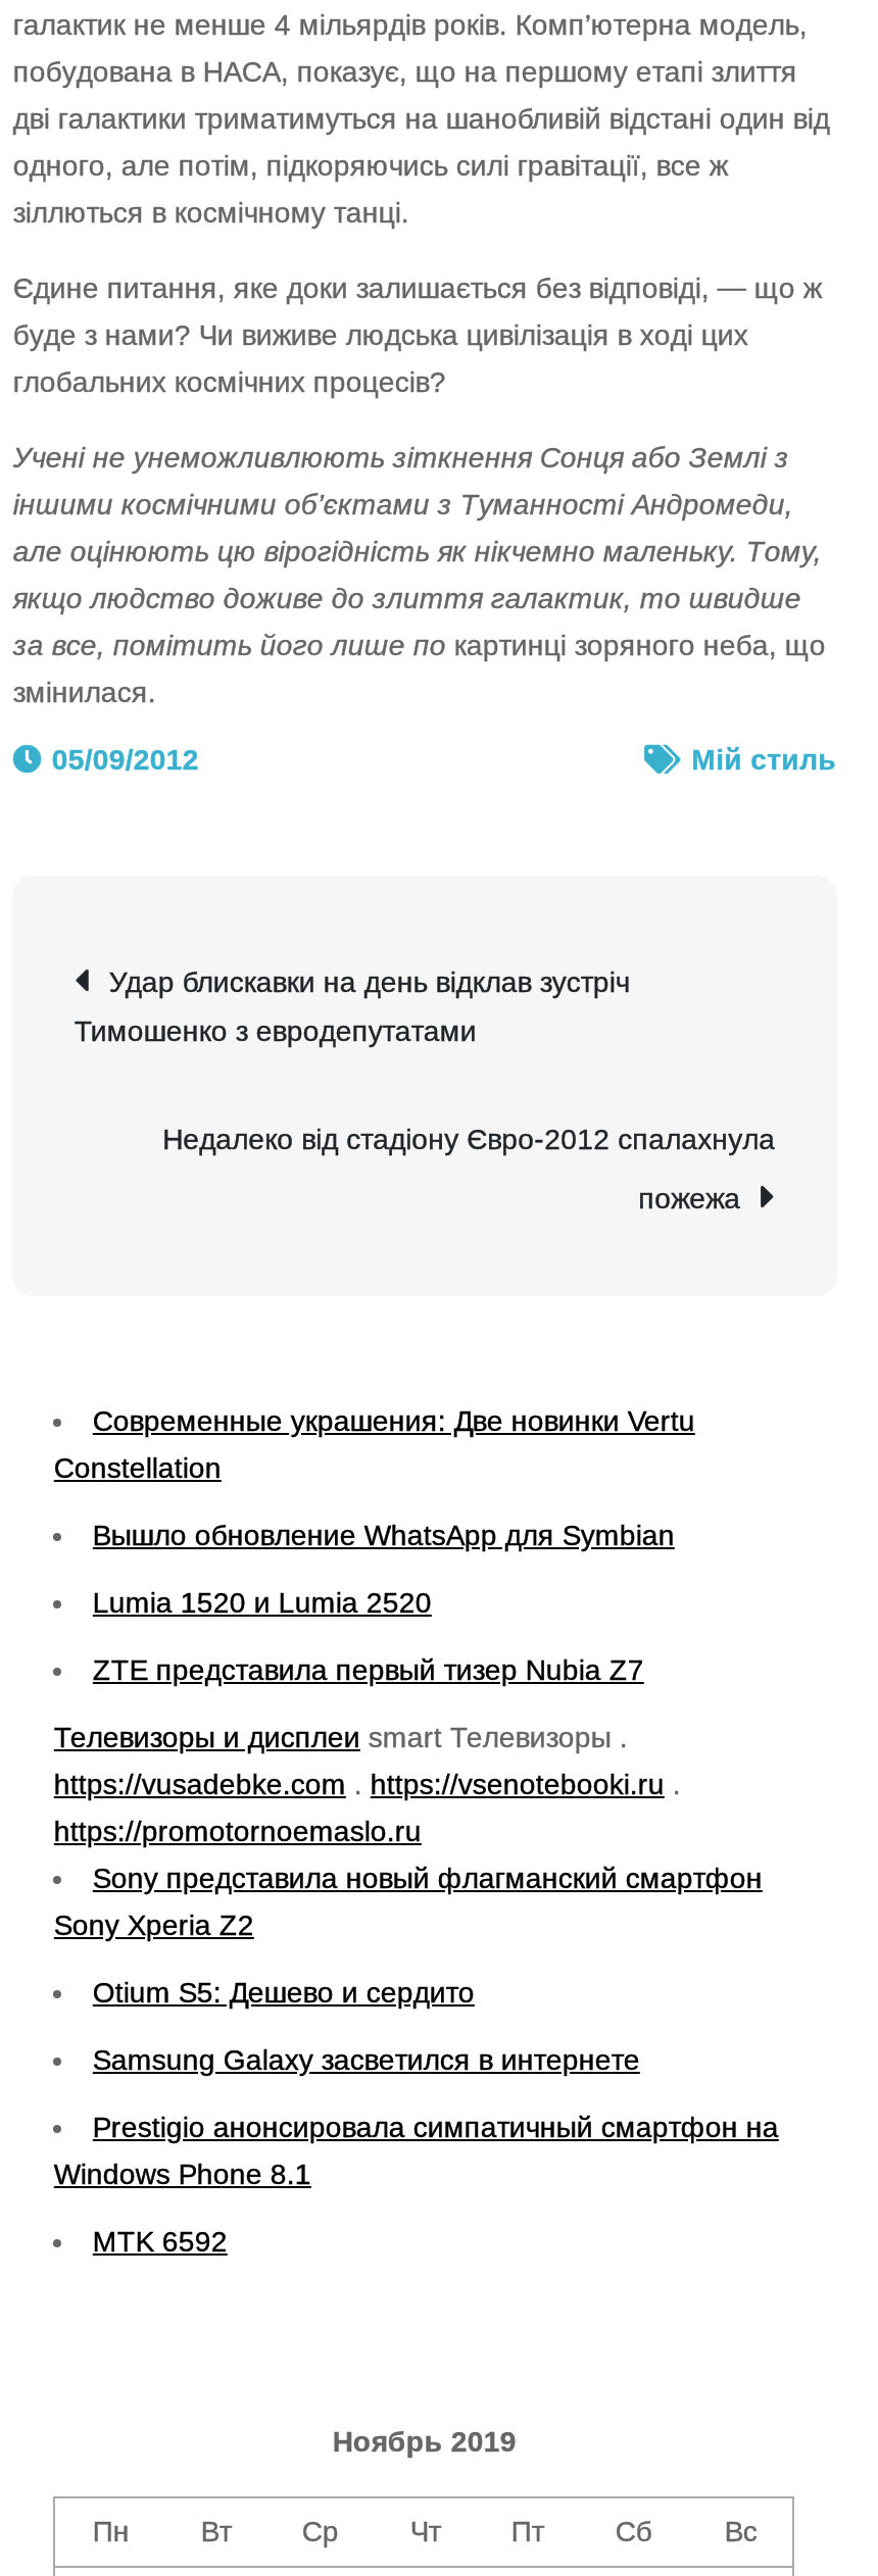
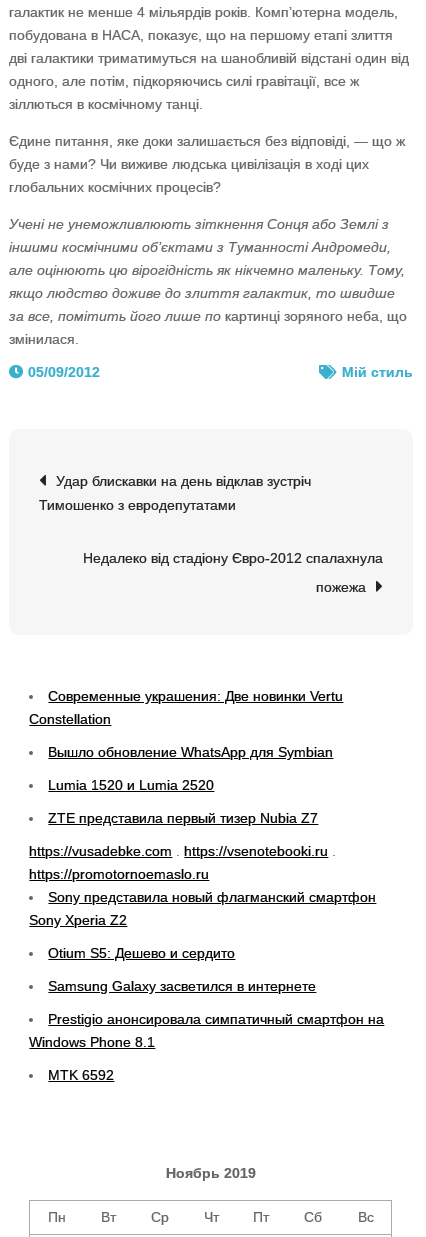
[54,1721,628,1753] Телевизоры и дисплеи smart Телевизоры . -> none

